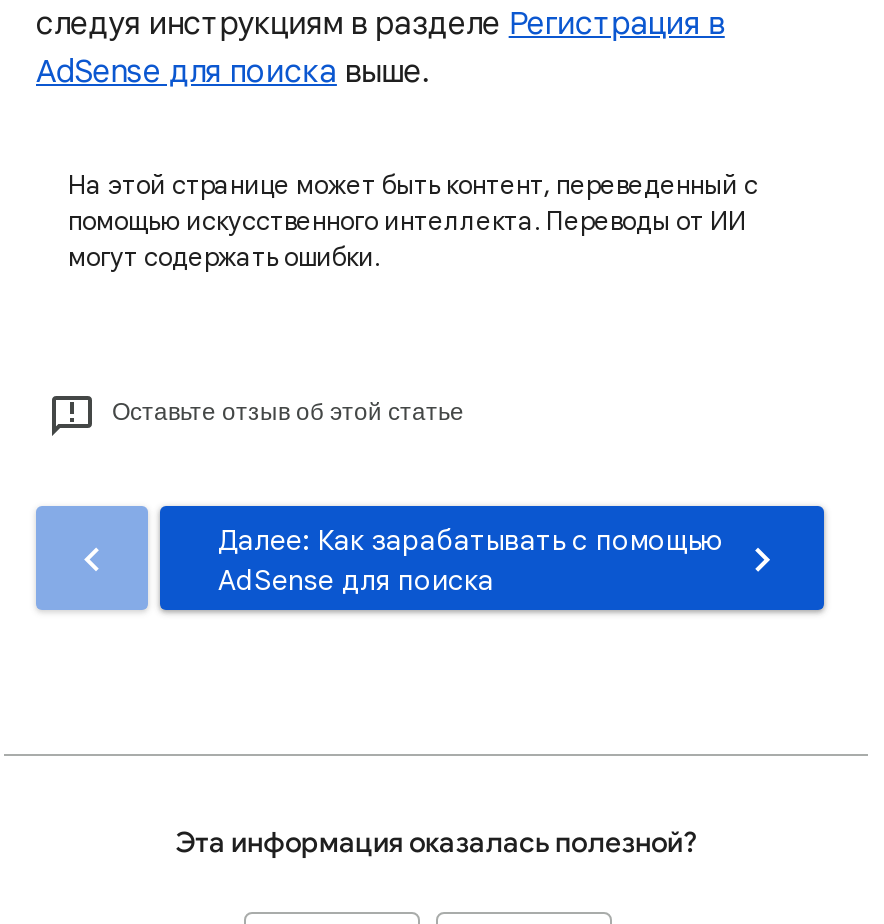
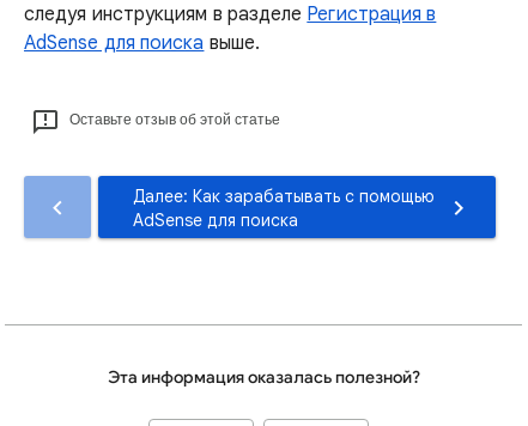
[68,168,758,274] На этой странице может быть контент, переведенный с | помощью искусственного интеллекта. Переводы от ИИ | могут содержать ошибки. -> none

